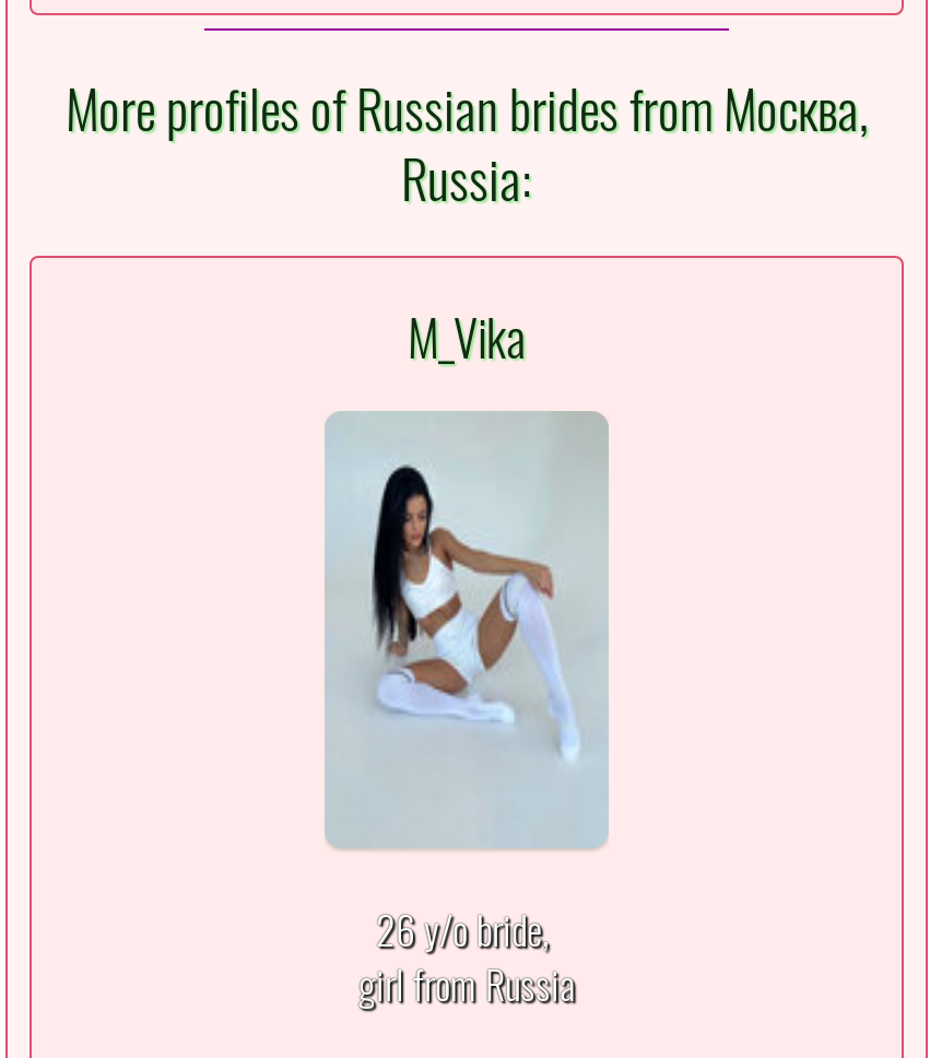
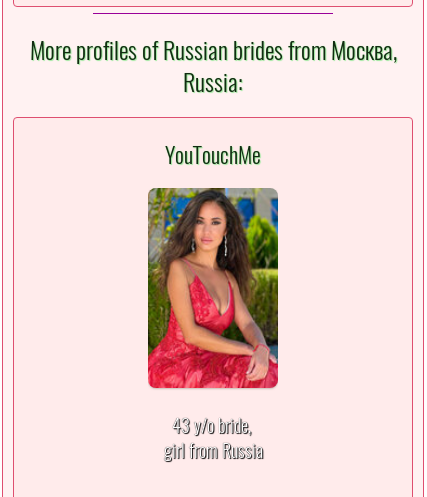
[408,305,526,371] M_Vika -> [165,140,261,170] YouTouchMe
[325,411,609,957] [image] | 26 y/o bride, -> [147,187,279,438] [image] | 43 y/o bride,

